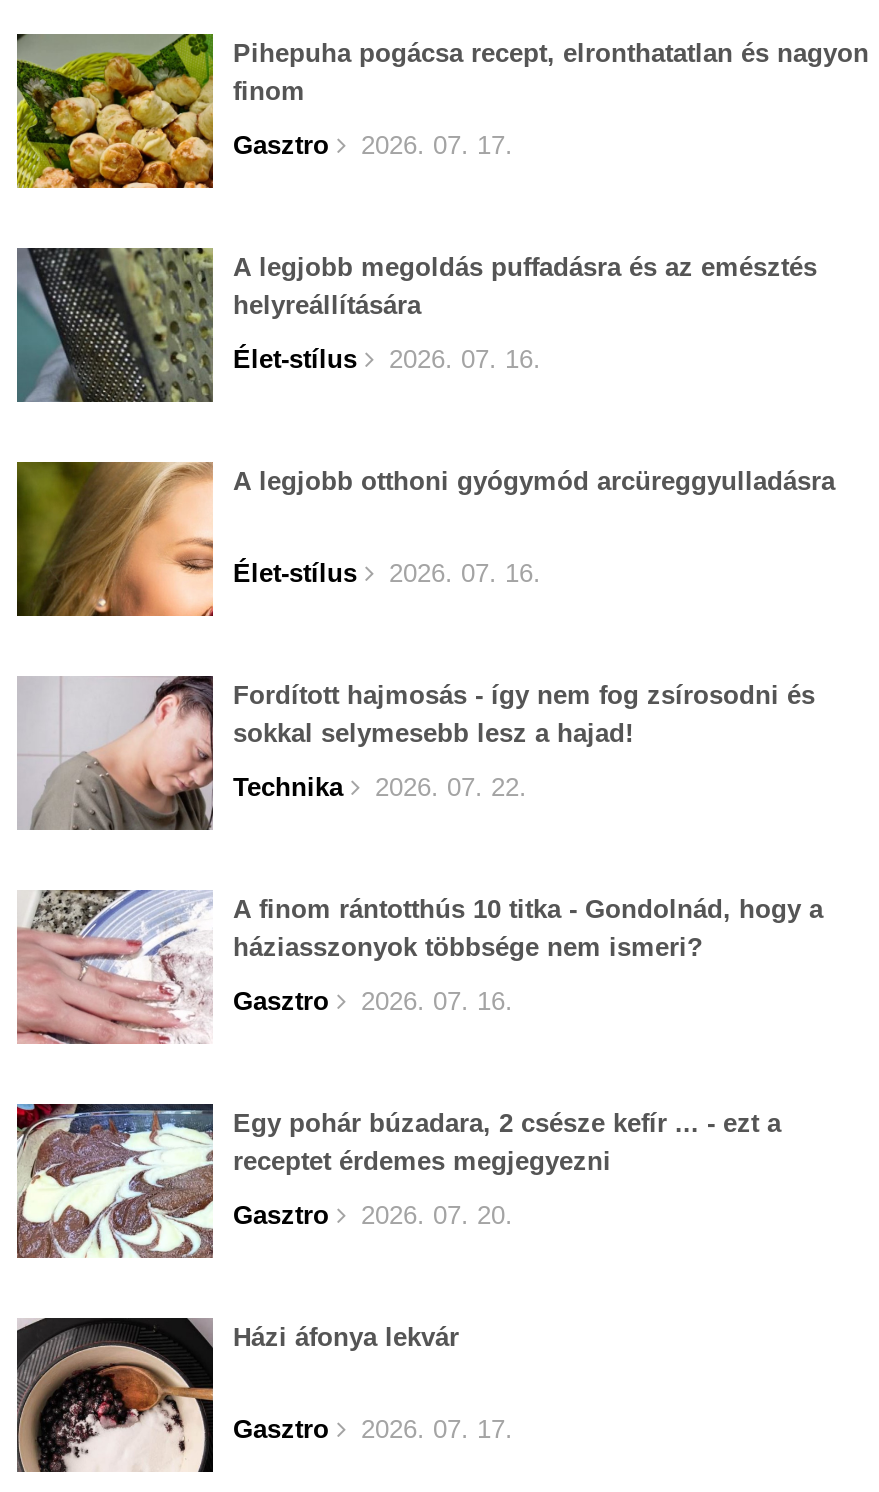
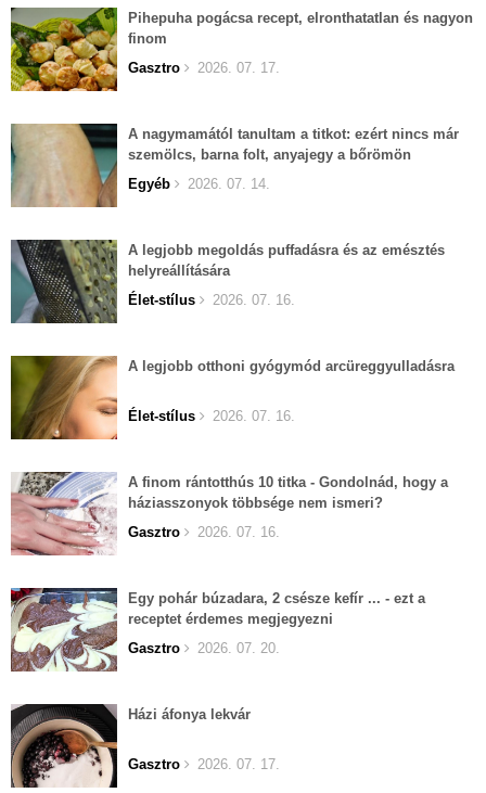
none -> [11,123,459,208] [image] | A nagymamától tanultam a titkot: ezért nincs már | szemölcs, barna folt, anyajegy a bőrömön | Egyéb | 2026. 07. 14.
moved [15,244,835,589] -> [10,238,455,424]: [image] | A legjobb megoldás puffadásra és az emésztés | helyreállítására | Élet-stílus | 2026. 07. 16. | A legjobb otthoni gyógymód arcüreggyulladásra | Élet-stílus | 2026. 07. 16.
[19,674,815,832] [image] | Fordított hajmosás - így nem fog zsírosodni és | sokkal selymesebb lesz a hajad! | Technika | 2026. 07. 22. -> none

